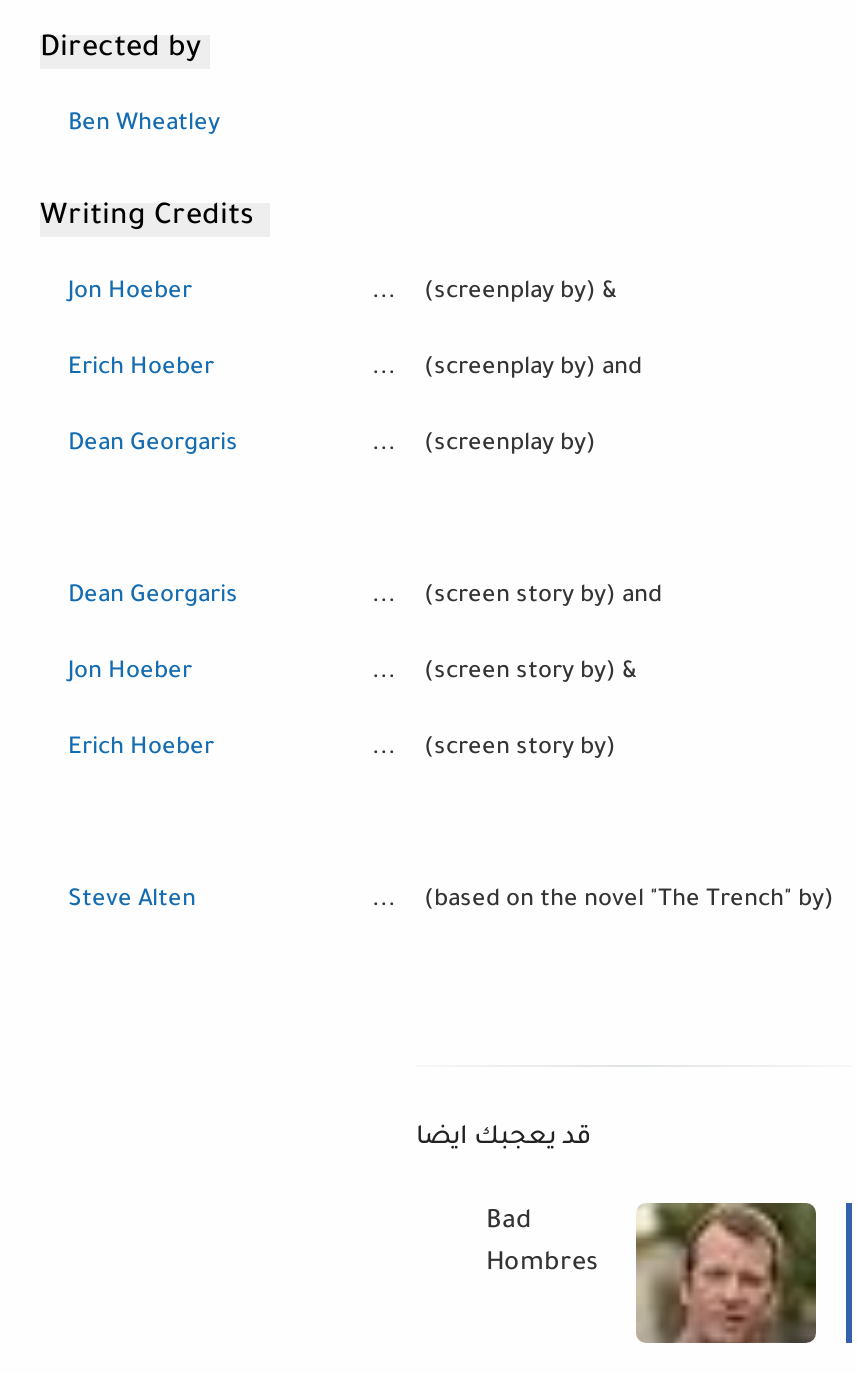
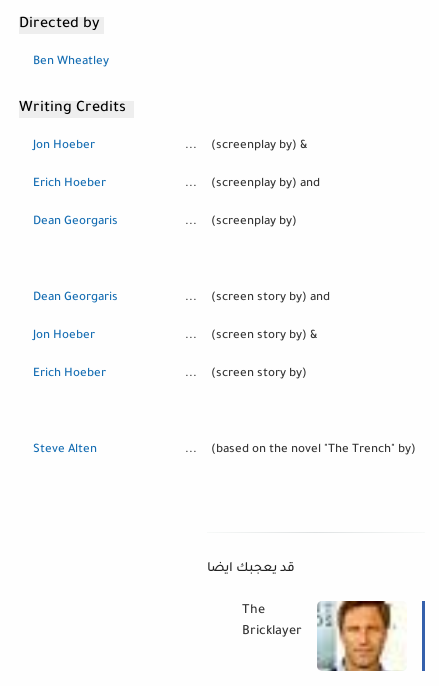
[486,1209,532,1237] Bad -> [242,604,265,618] The
[486,1201,818,1345] [image] | Hombres -> [242,600,407,672] [image] | Bricklayer

